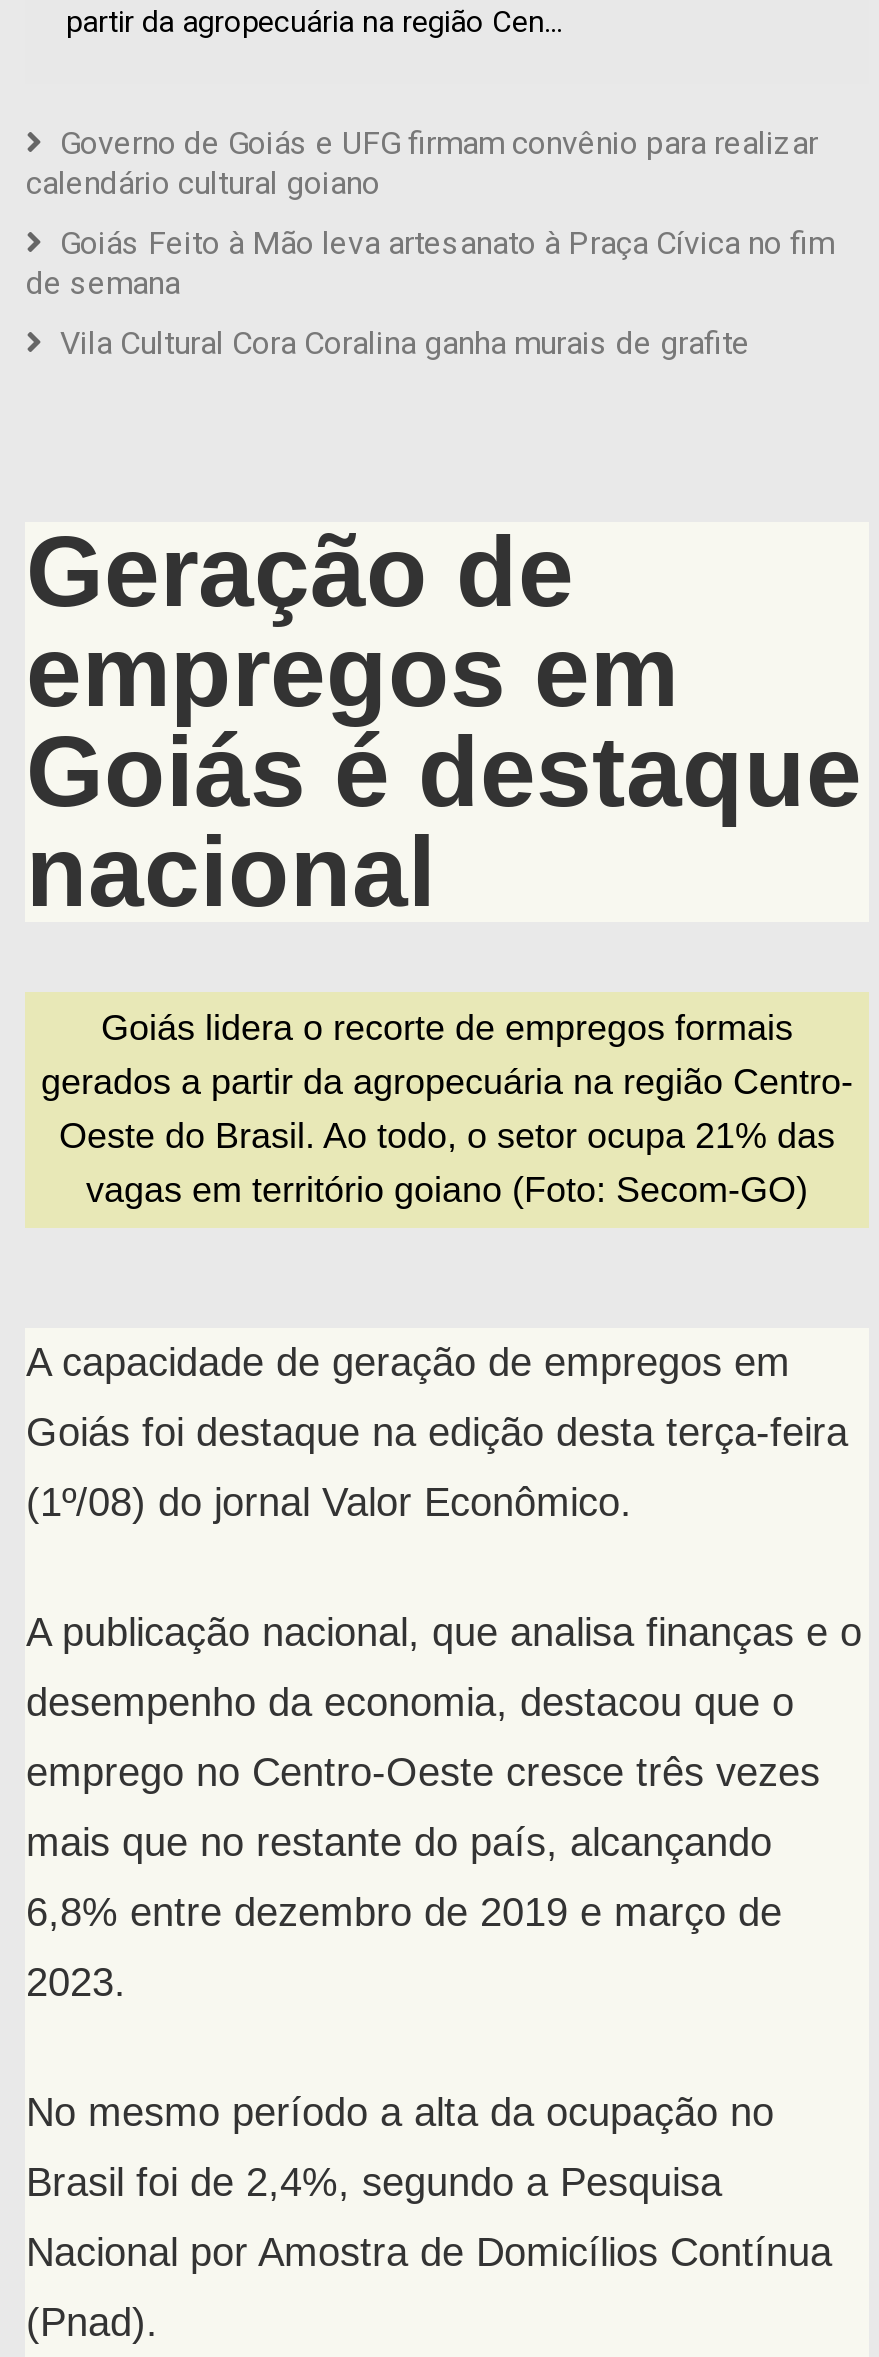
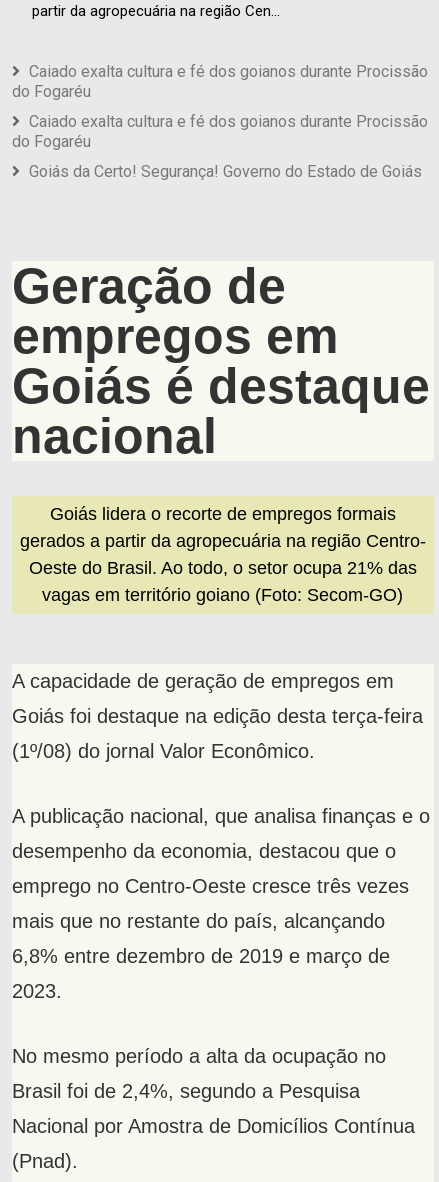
[26,125,818,203] Governo de Goiás e UFG firmam convênio para realizar | calendário cultural goiano -> [12,62,428,101] Caiado exalta cultura e fé dos goianos durante Procissão | do Fogaréu
[26,225,834,303] Goiás Feito à Mão leva artesanato à Praça Cívica no fim | de semana -> [12,112,428,151] Caiado exalta cultura e fé dos goianos durante Procissão | do Fogaréu
[60,325,750,363] Vila Cultural Cora Coralina ganha murais de grafite -> [29,162,422,181] Goiás da Certo! Segurança! Governo do Estado de Goiás

